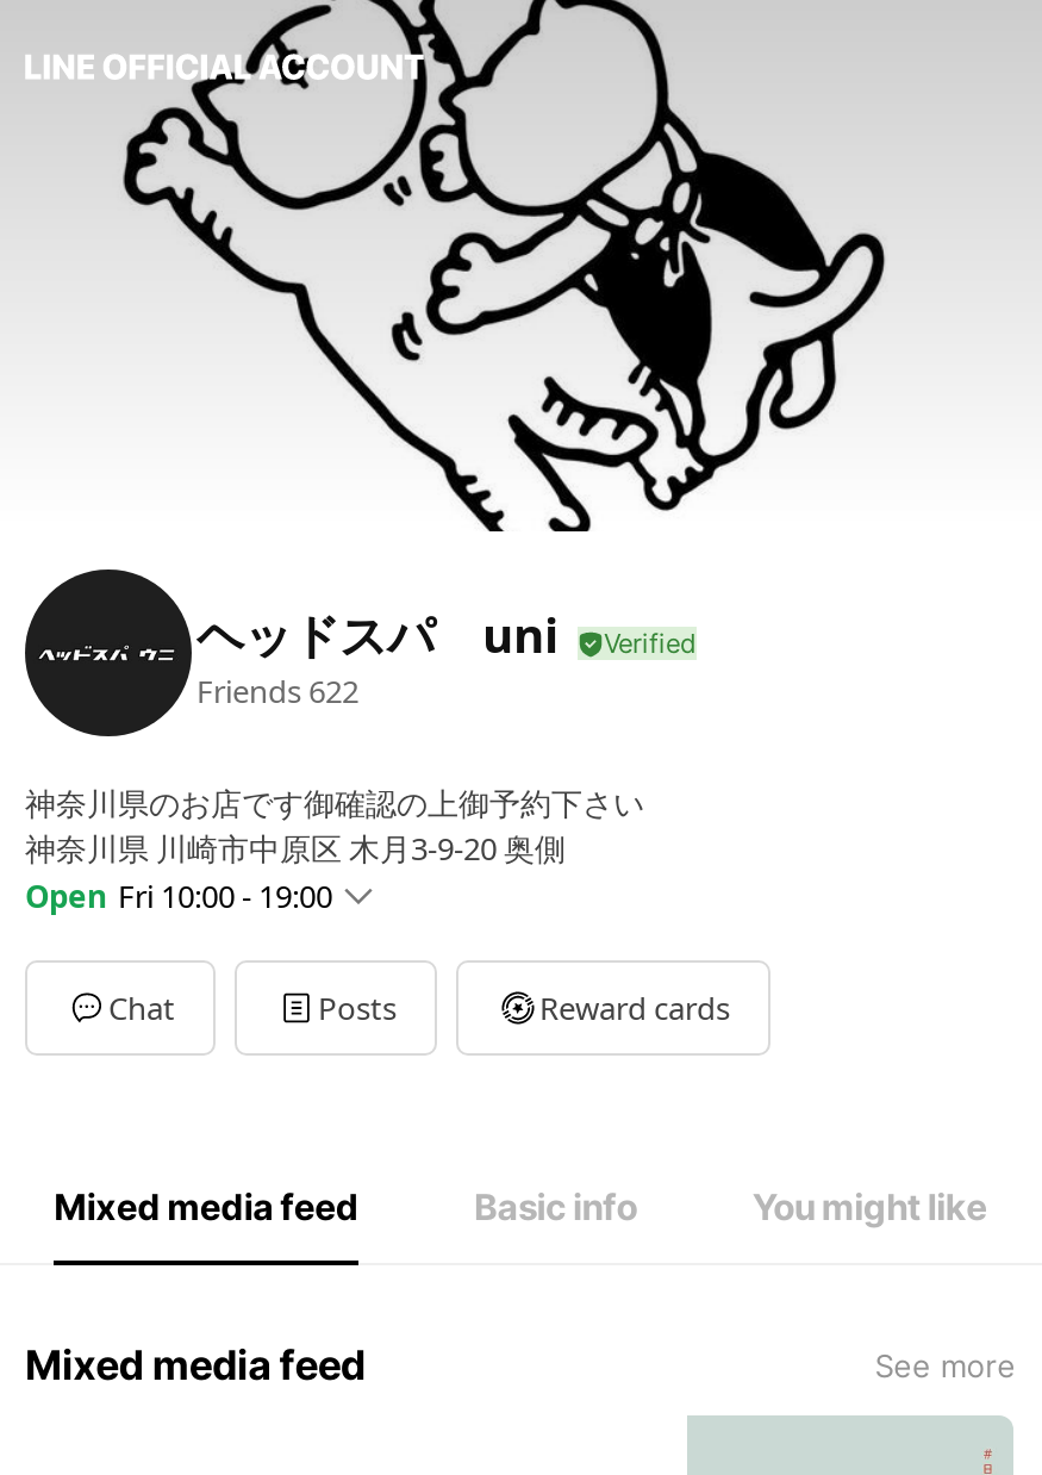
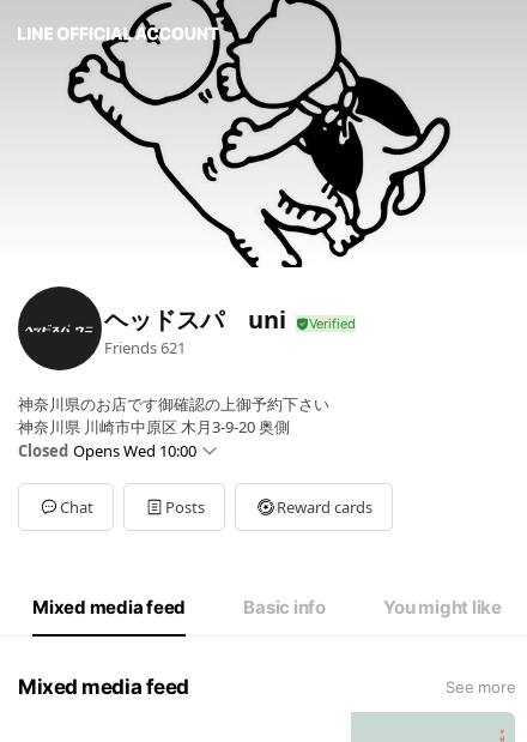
[196,669,358,712] Friends 622 -> [104,337,186,358] Friends 621
[25,875,332,918] Open Fri 10:00 - 19:00 -> [18,440,196,462] Closed Opens Wed 10:00

